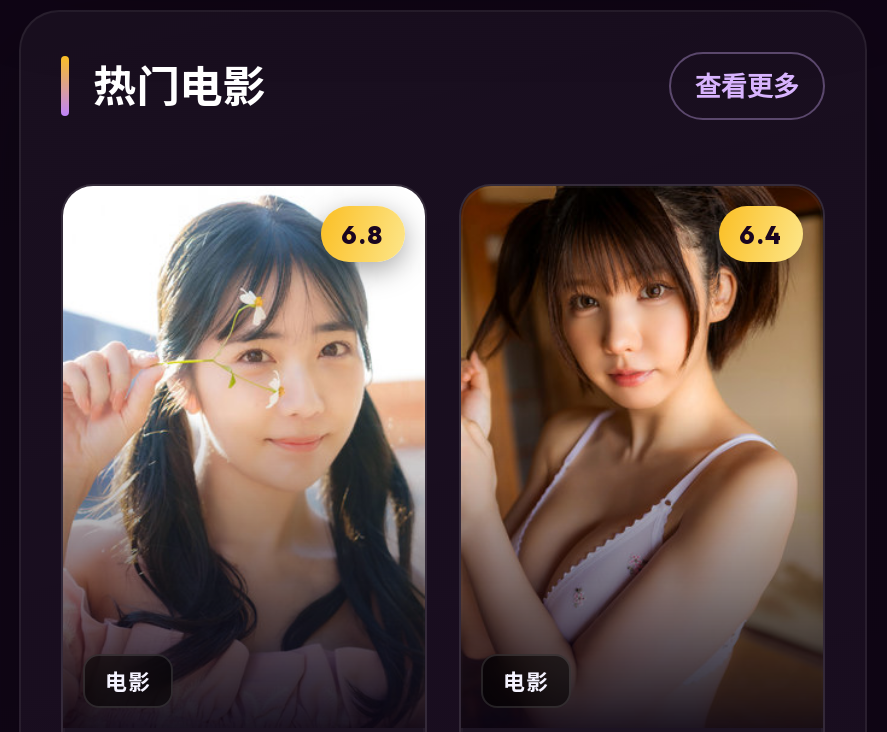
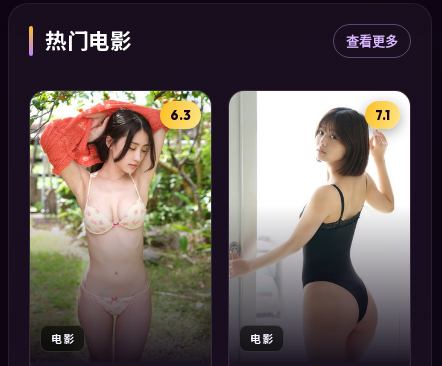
[61,184,427,700] [image] | 6.8 -> [29,90,212,349] [image] | 6.3
[459,186,823,706] [image] | 6.4 -> [228,90,411,352] [image] | 7.1

